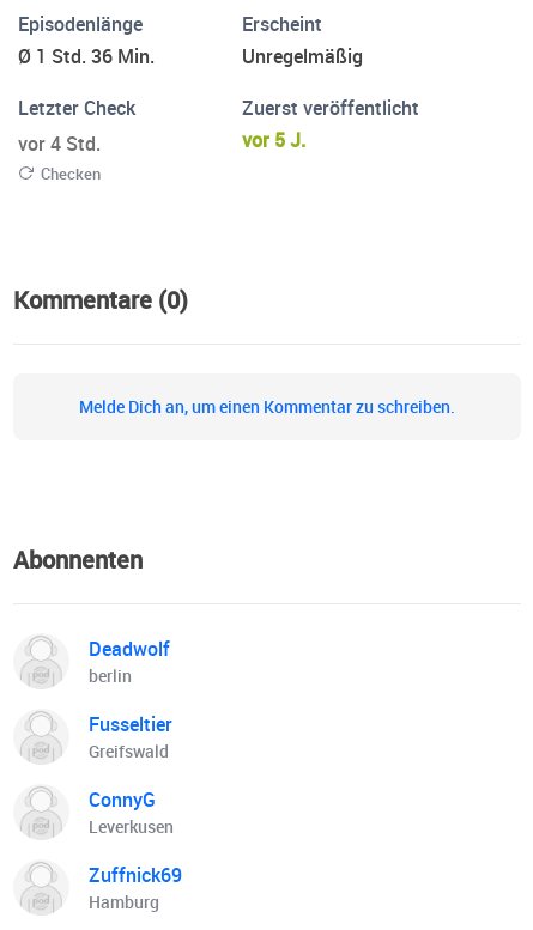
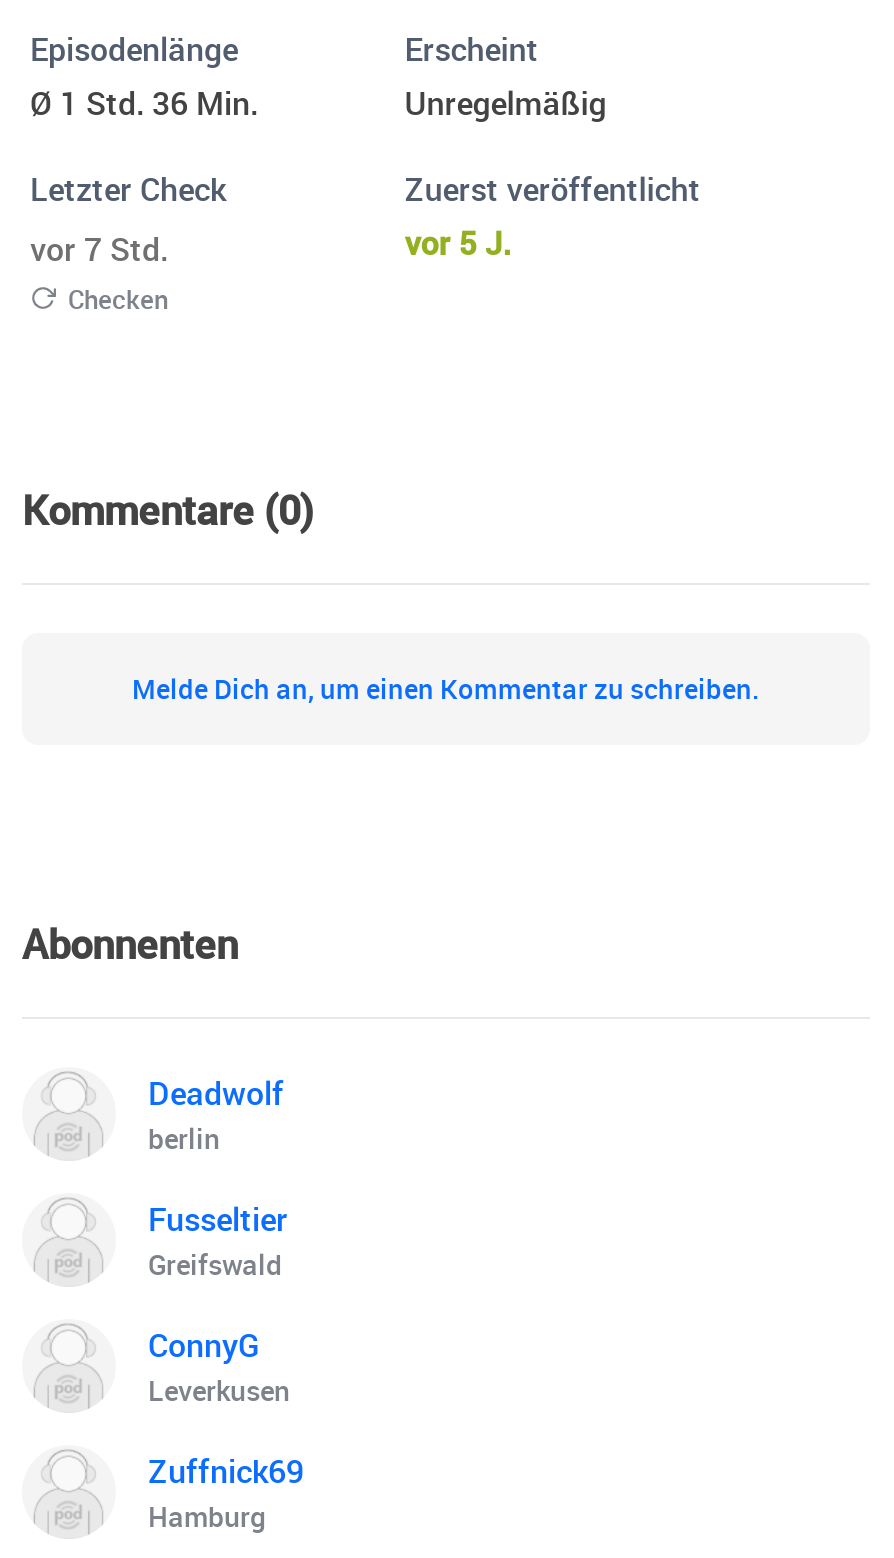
[18,131,101,157] vor 4 Std. -> [30,227,168,271] vor 7 Std.

